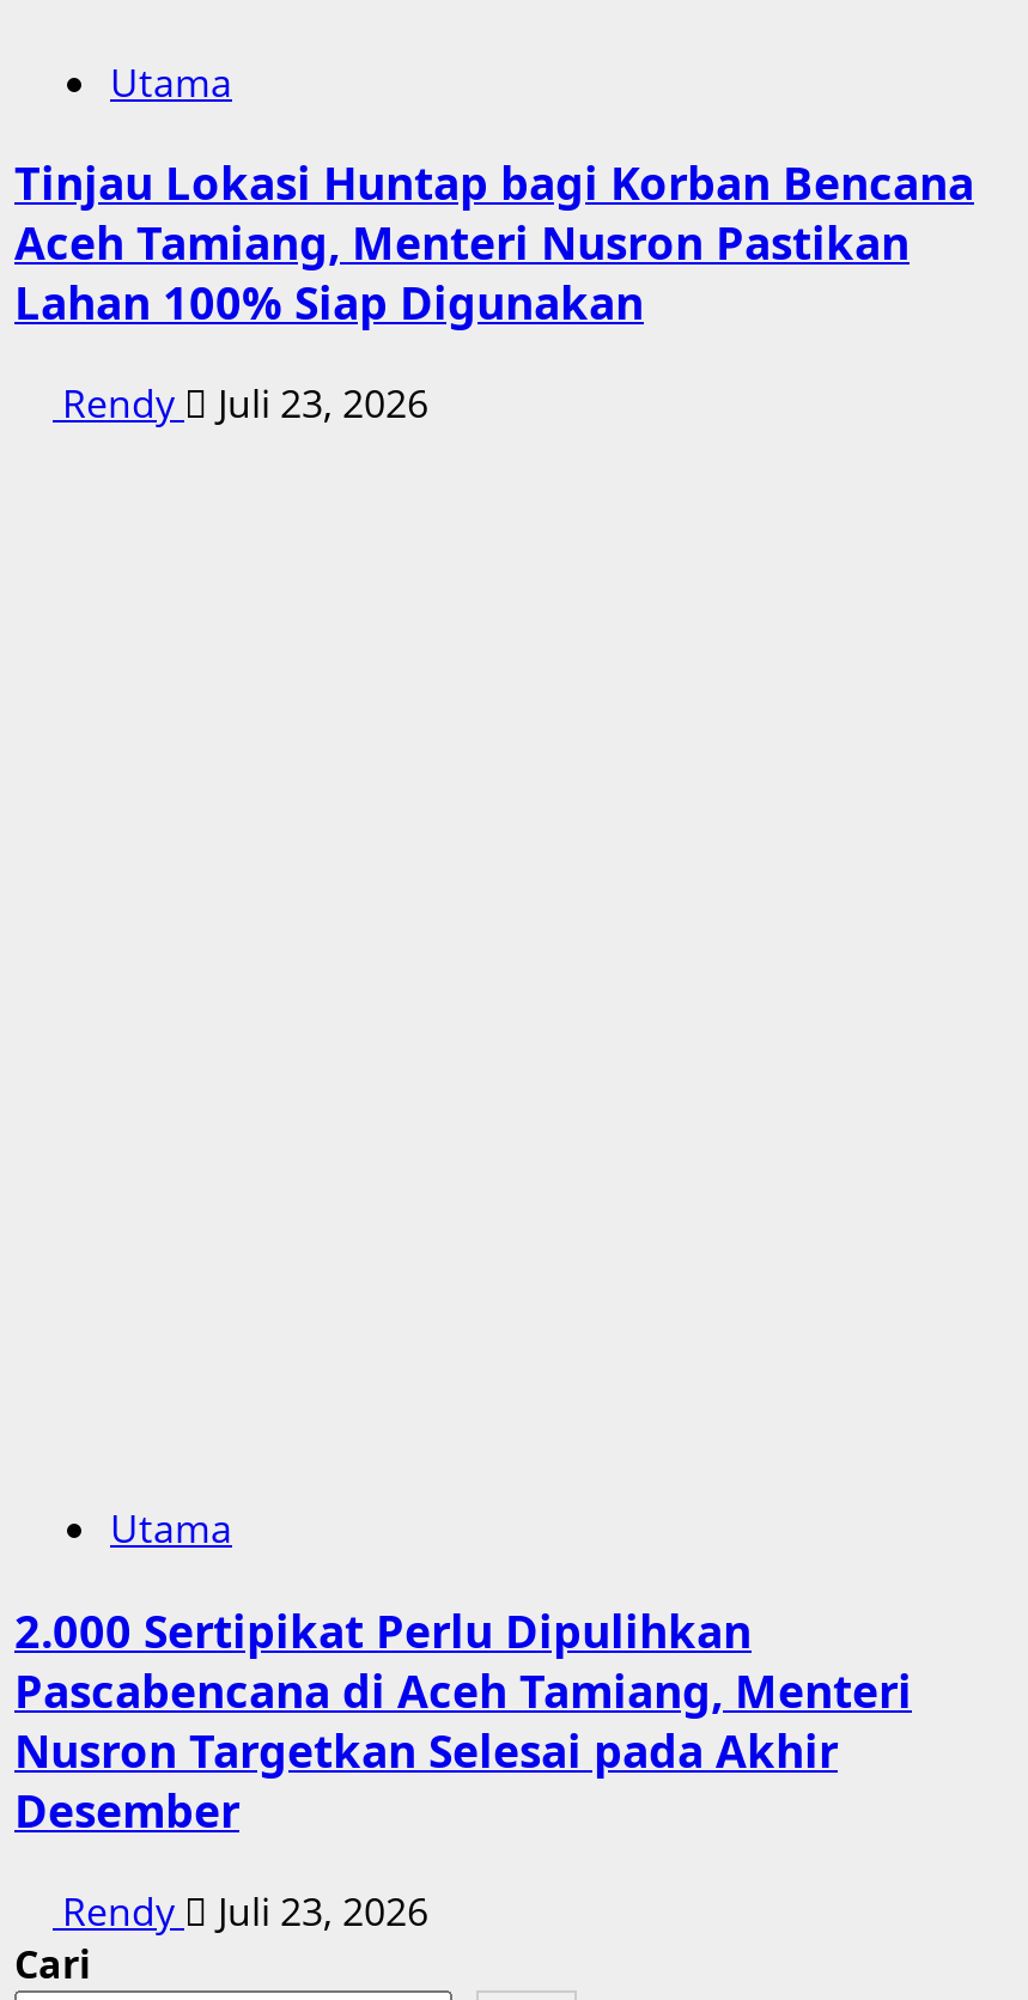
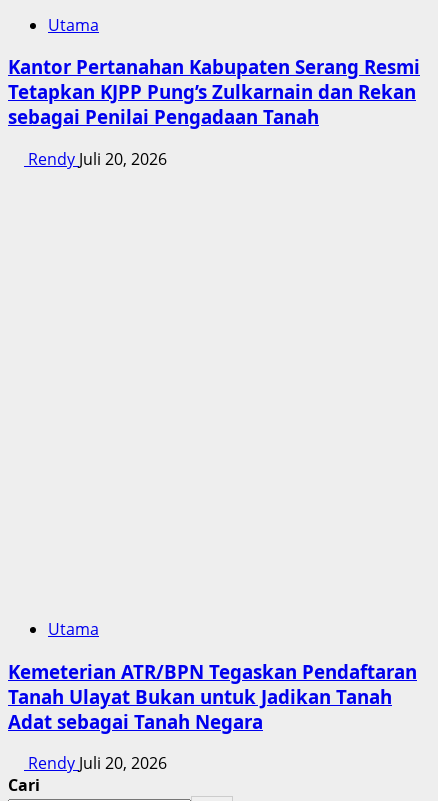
[14,152,974,332] Tinjau Lokasi Huntap bagi Korban Bencana | Aceh Tamiang, Menteri Nusron Pastikan | Lahan 100% Siap Digunakan -> [8,54,420,129] Kantor Pertanahan Kabupaten Serang Resmi | Tetapkan KJPP Pung’s Zulkarnain dan Rekan | sebagai Penilai Pengadaan Tanah
[53,377,428,430] Rendy Juli 23, 2026 -> [24,148,167,170] Rendy Juli 20, 2026
[14,1600,912,1839] 2.000 Sertipikat Perlu Dipulihkan | Pascabencana di Aceh Tamiang, Menteri | Nusron Targetkan Selesai pada Akhir | Desember -> [8,659,417,734] Kemeterian ATR/BPN Tegaskan Pendaftaran | Tanah Ulayat Bukan untuk Jadikan Tanah | Adat sebagai Tanah Negara
[53,1884,428,1936] Rendy Juli 23, 2026 -> [24,752,167,774] Rendy Juli 20, 2026

